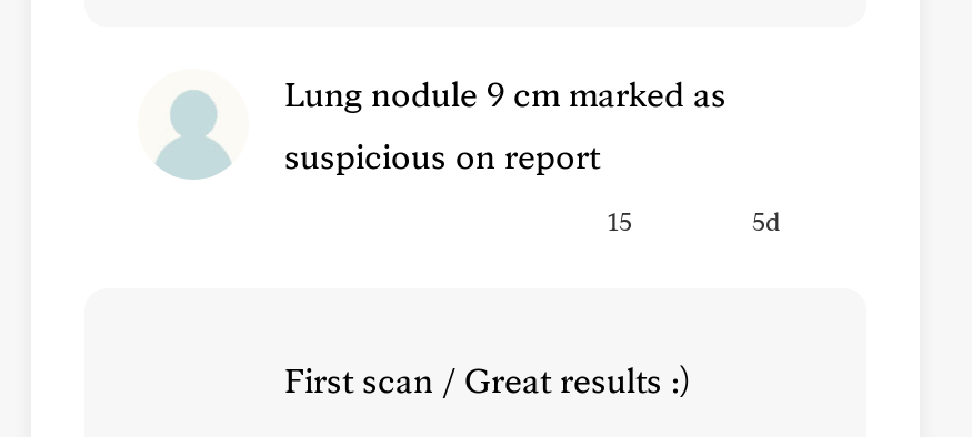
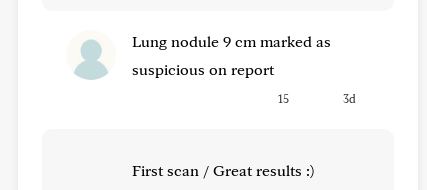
[752,204,781,237] 5d -> [342,91,355,106] 3d

